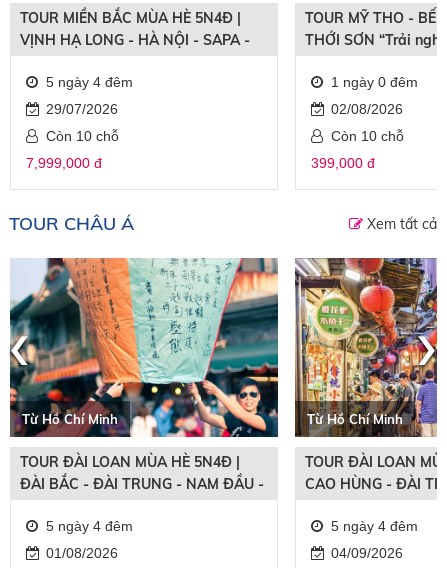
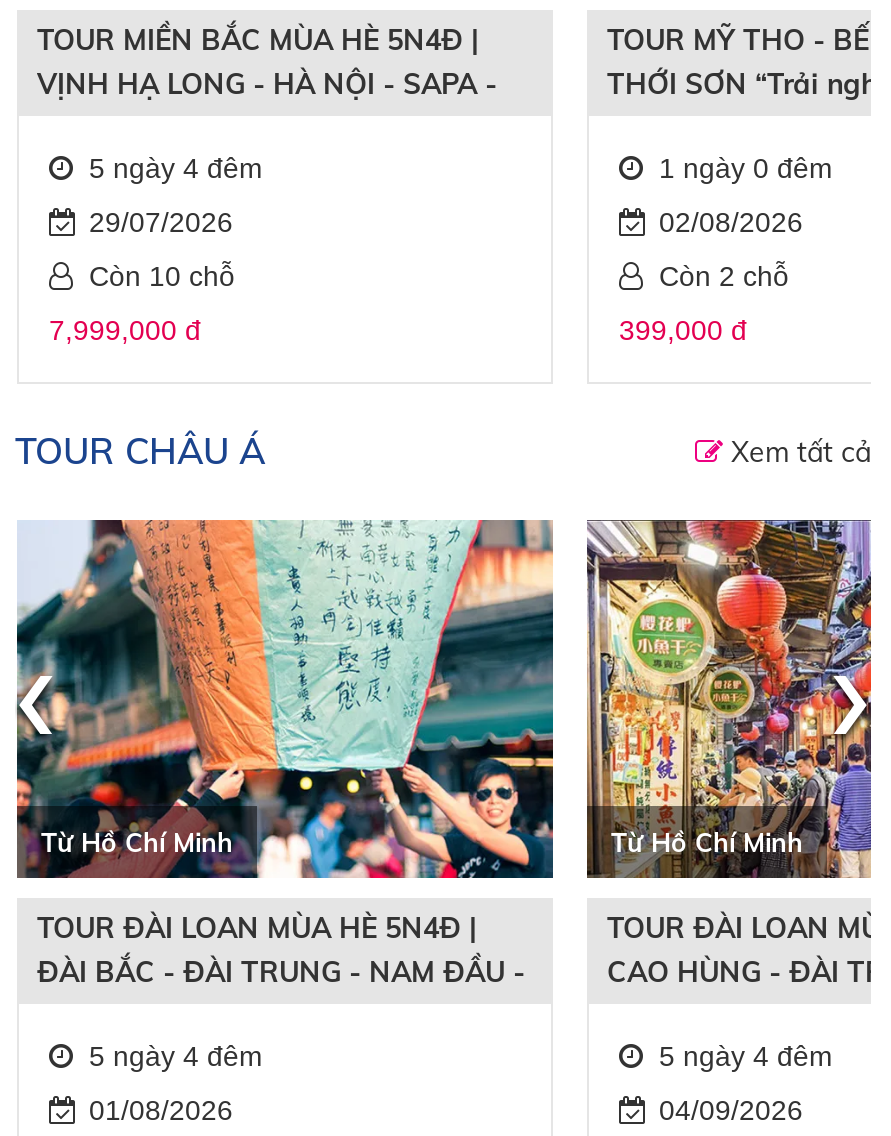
[331,128,404,144] Còn 10 chỗ -> [659,261,789,293] Còn 2 chỗ

